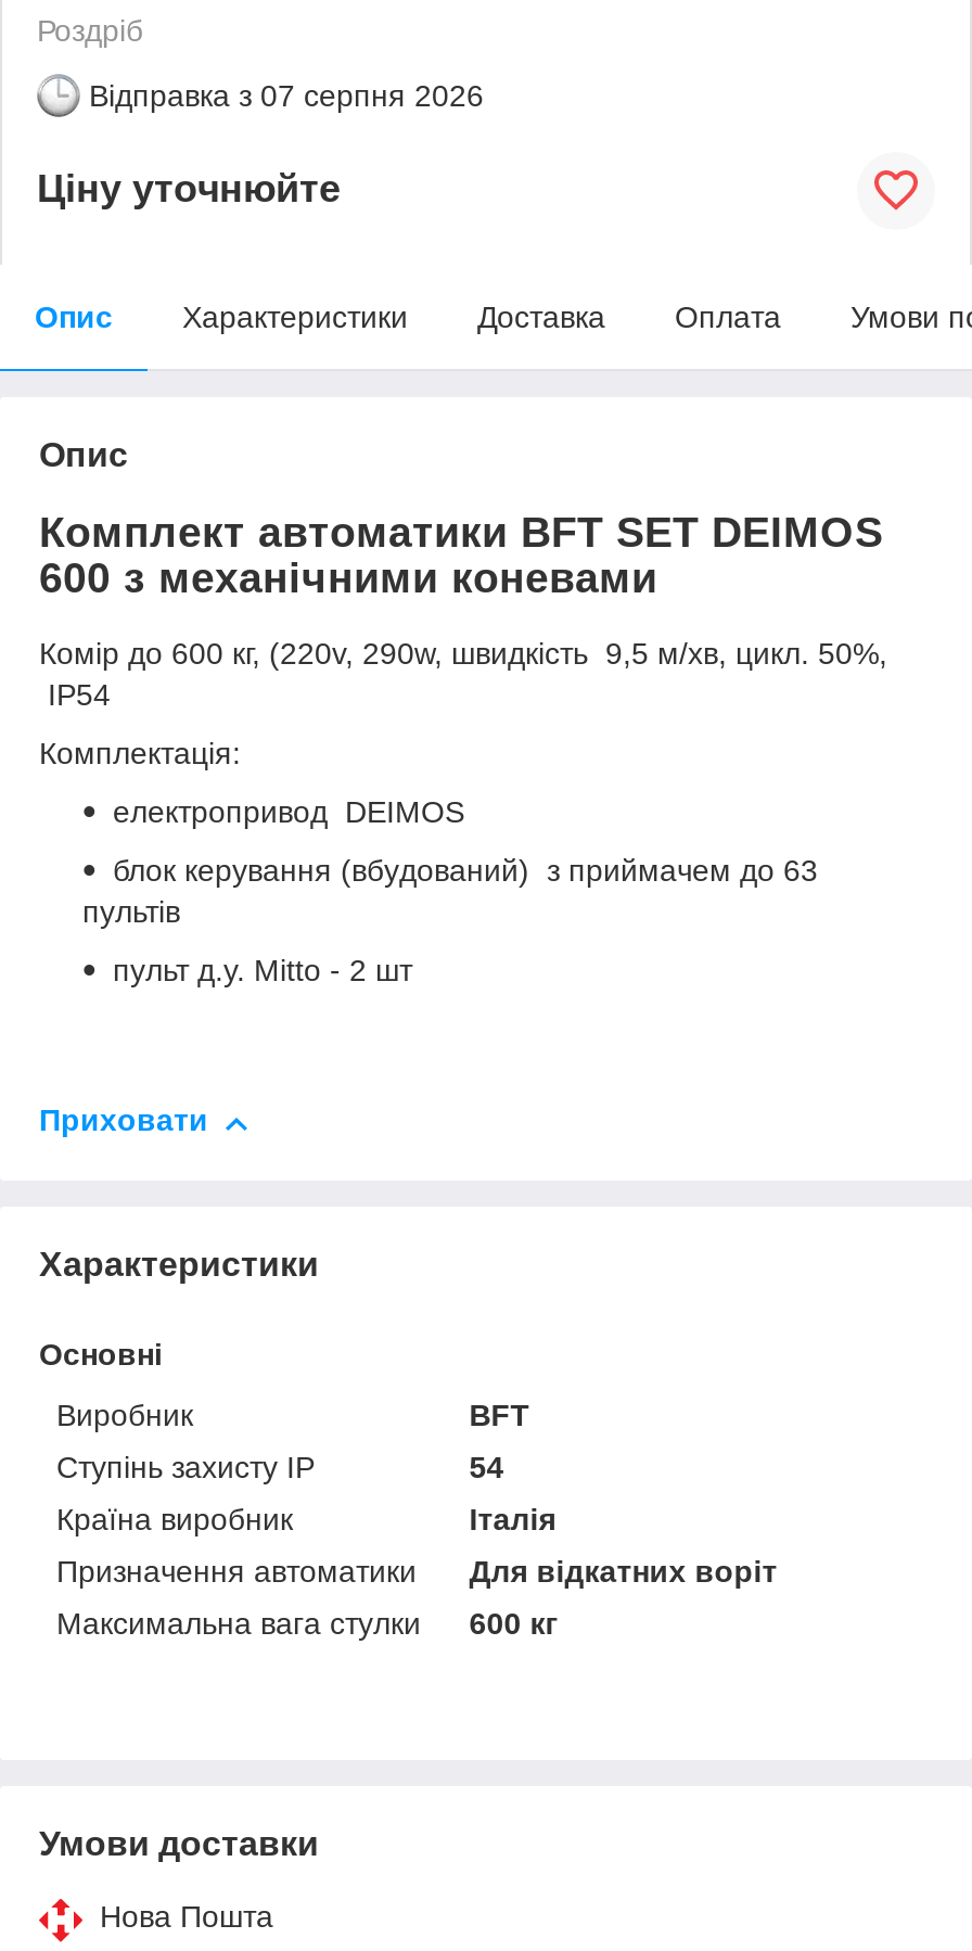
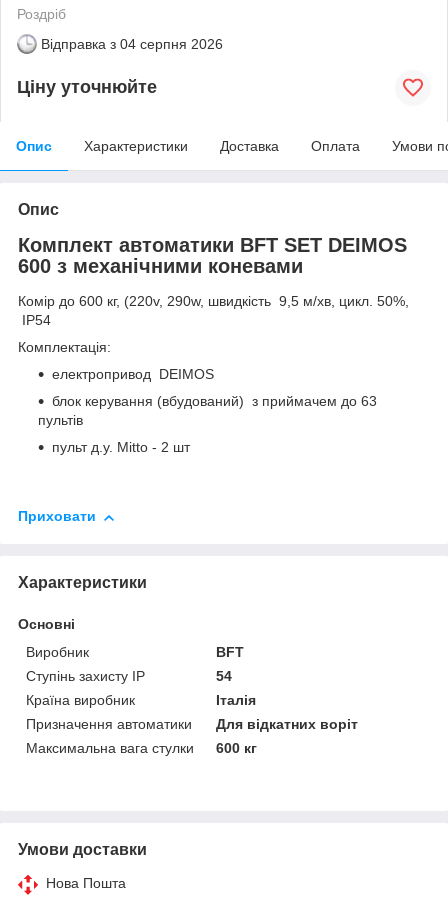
[89,78,484,112] Відправка з 07 серпня 2026 -> [41,36,223,52] Відправка з 04 серпня 2026

